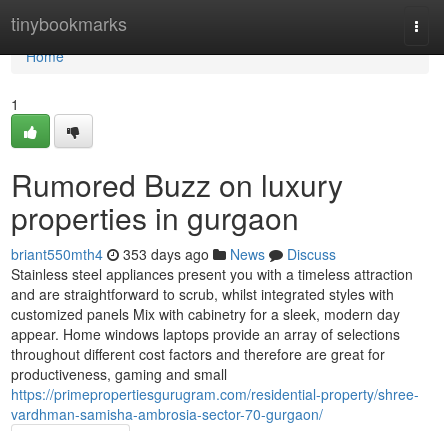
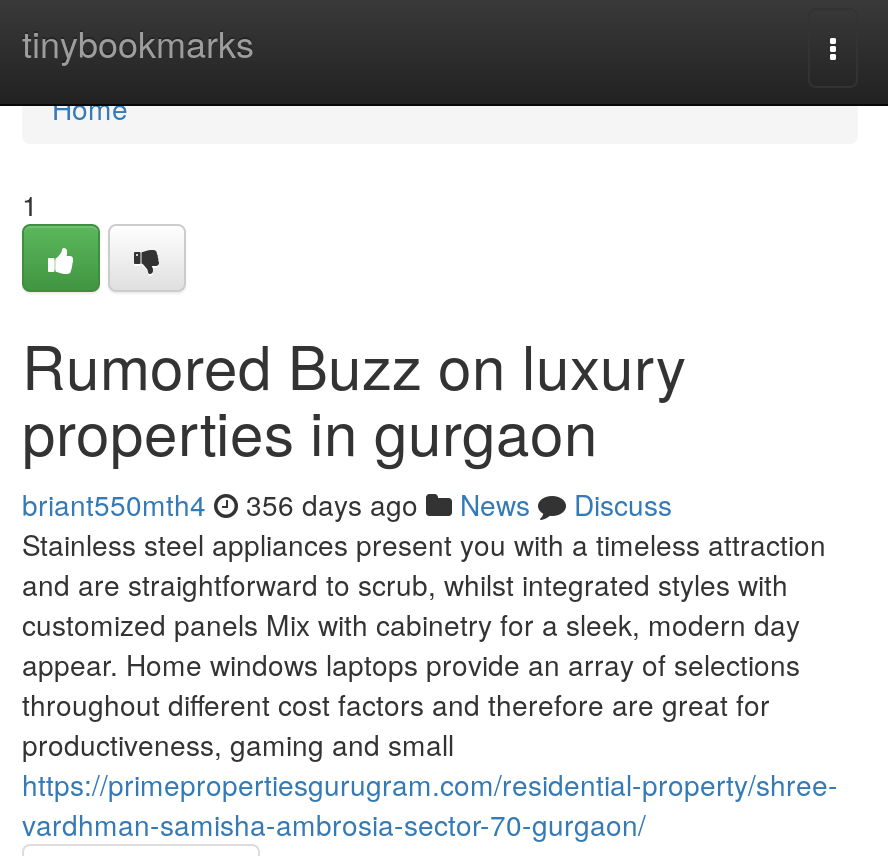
[11,244,336,264] briant550mth4 353 days ago News Discuss -> [22,484,672,524] briant550mth4 356 days ago News Discuss

